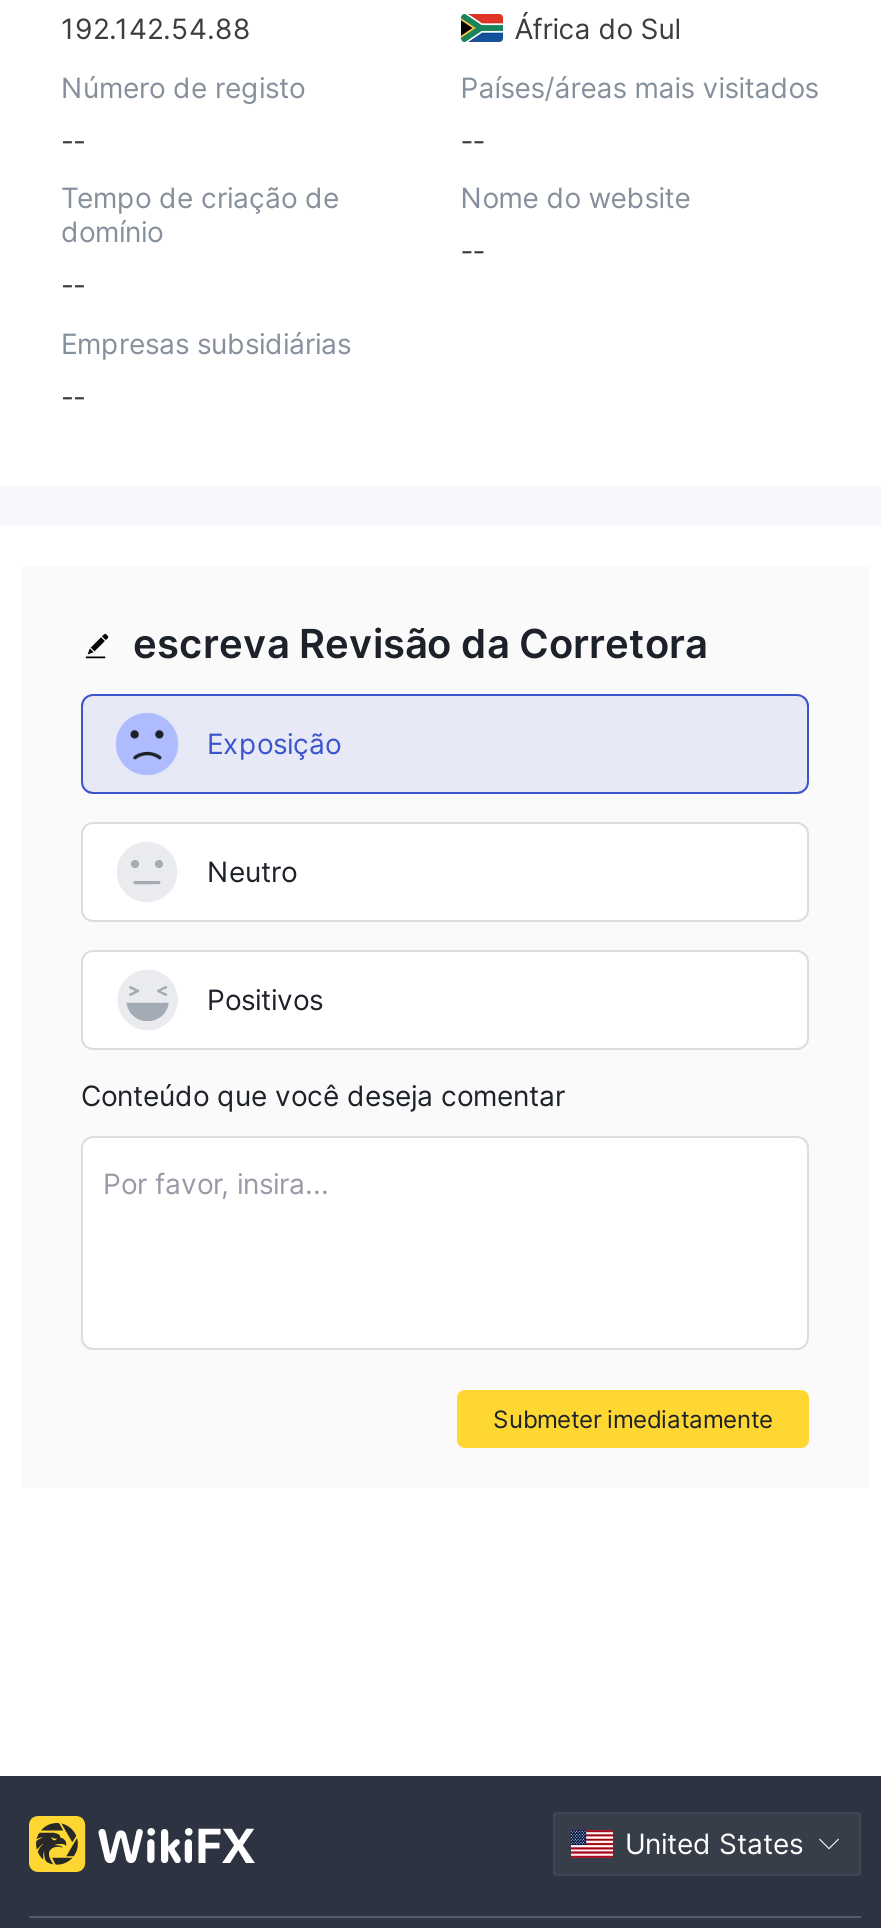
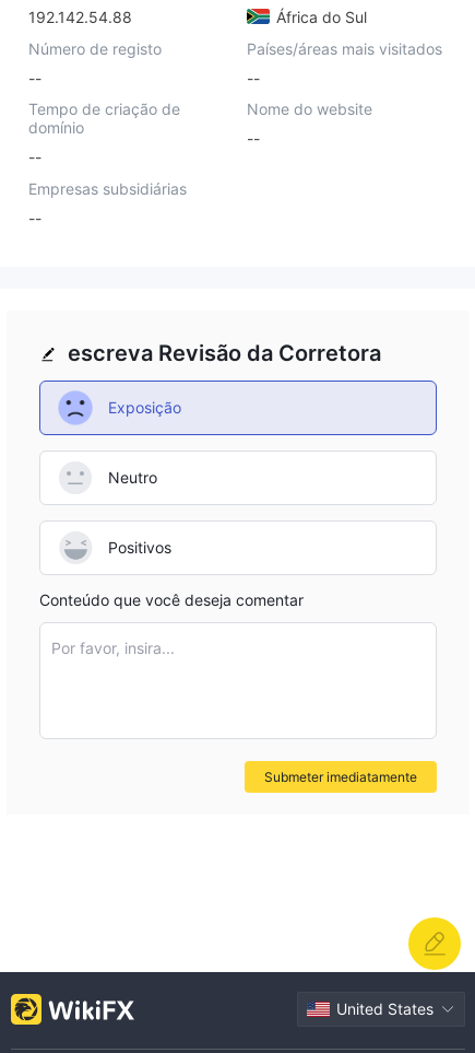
none -> [407,916,462,971] [image]

